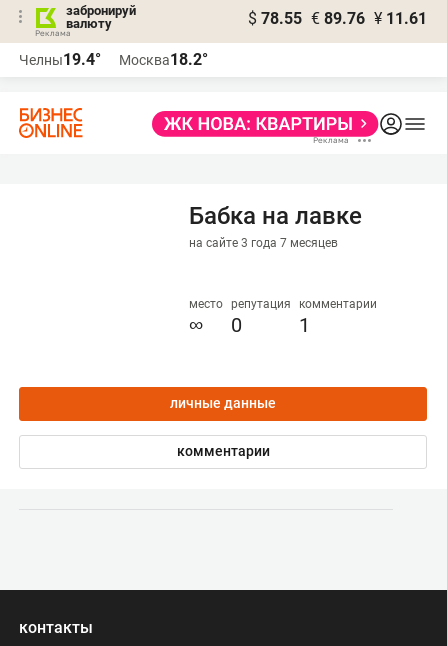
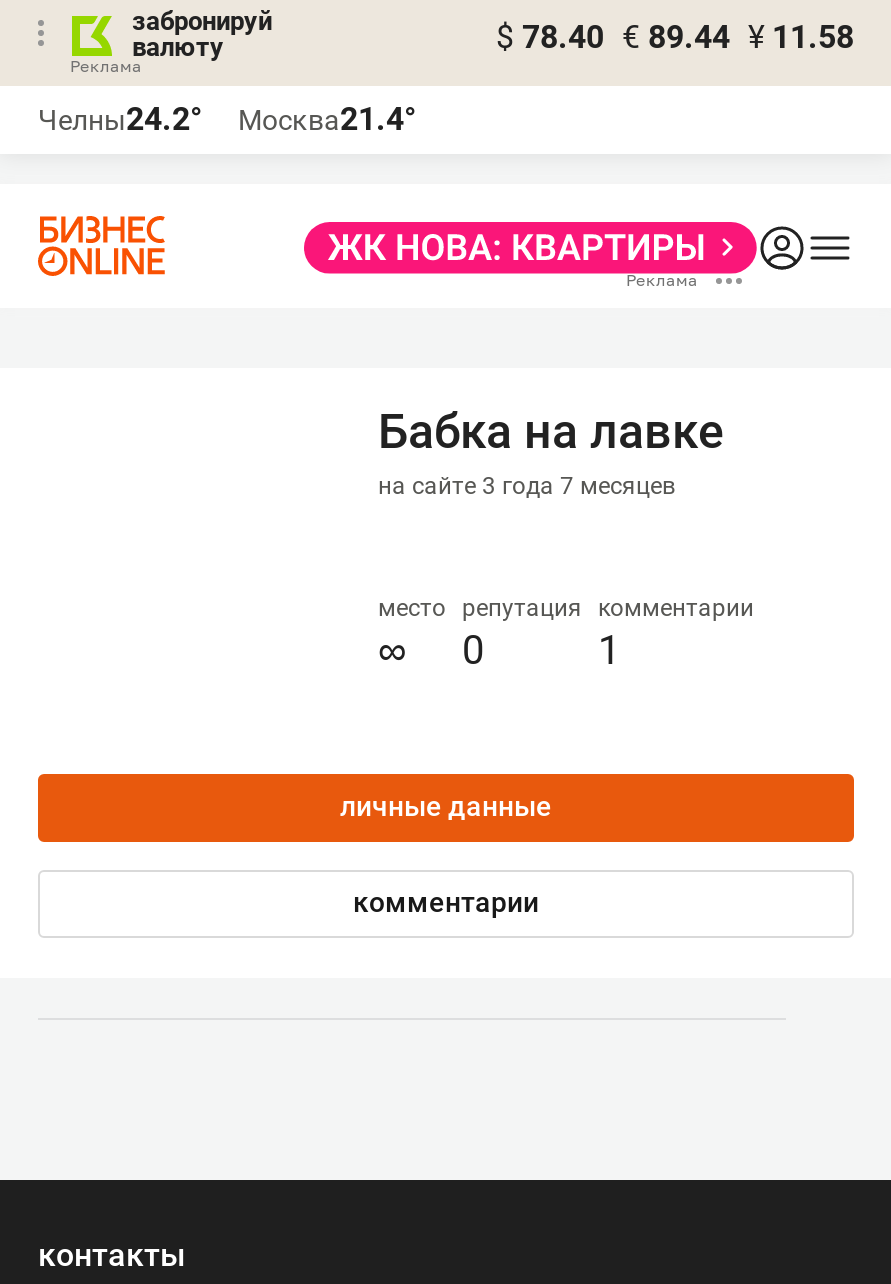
[248,9,427,28] $ 78.55 € 89.76 ¥ 11.61 -> [496,18,854,56] $ 78.40 € 89.44 ¥ 11.58
[19,50,101,69] Челны19.4° -> [38,100,202,138] Челны24.2°
[119,50,208,69] Москва18.2° -> [238,100,416,138] Москва21.4°

